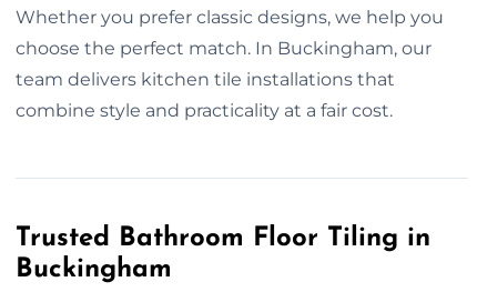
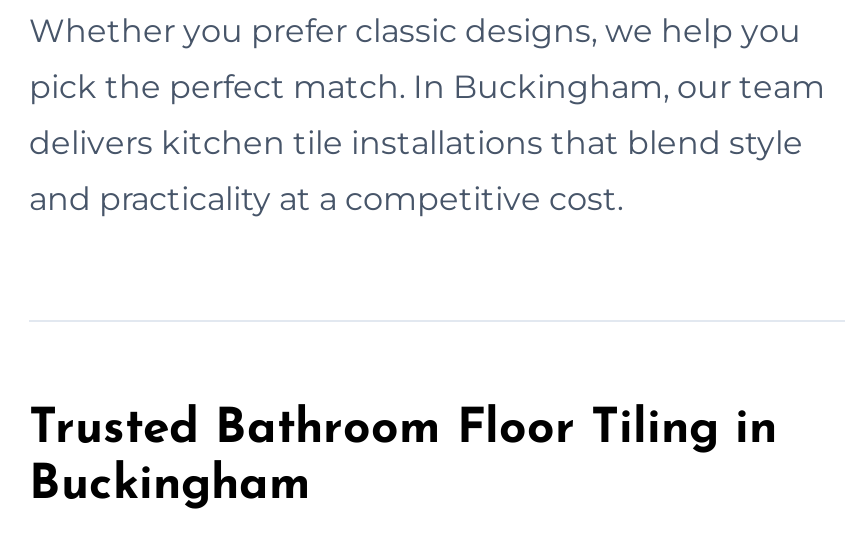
[16,37,432,59] choose the perfect match. In Buckingham, our -> [29,67,825,105] pick the perfect match. In Buckingham, our team
[16,69,395,90] team delivers kitchen tile installations that -> [29,123,803,161] delivers kitchen tile installations that blend style
[16,100,393,121] combine style and practicality at a fair cost. -> [29,179,623,217] and practicality at a competitive cost.

